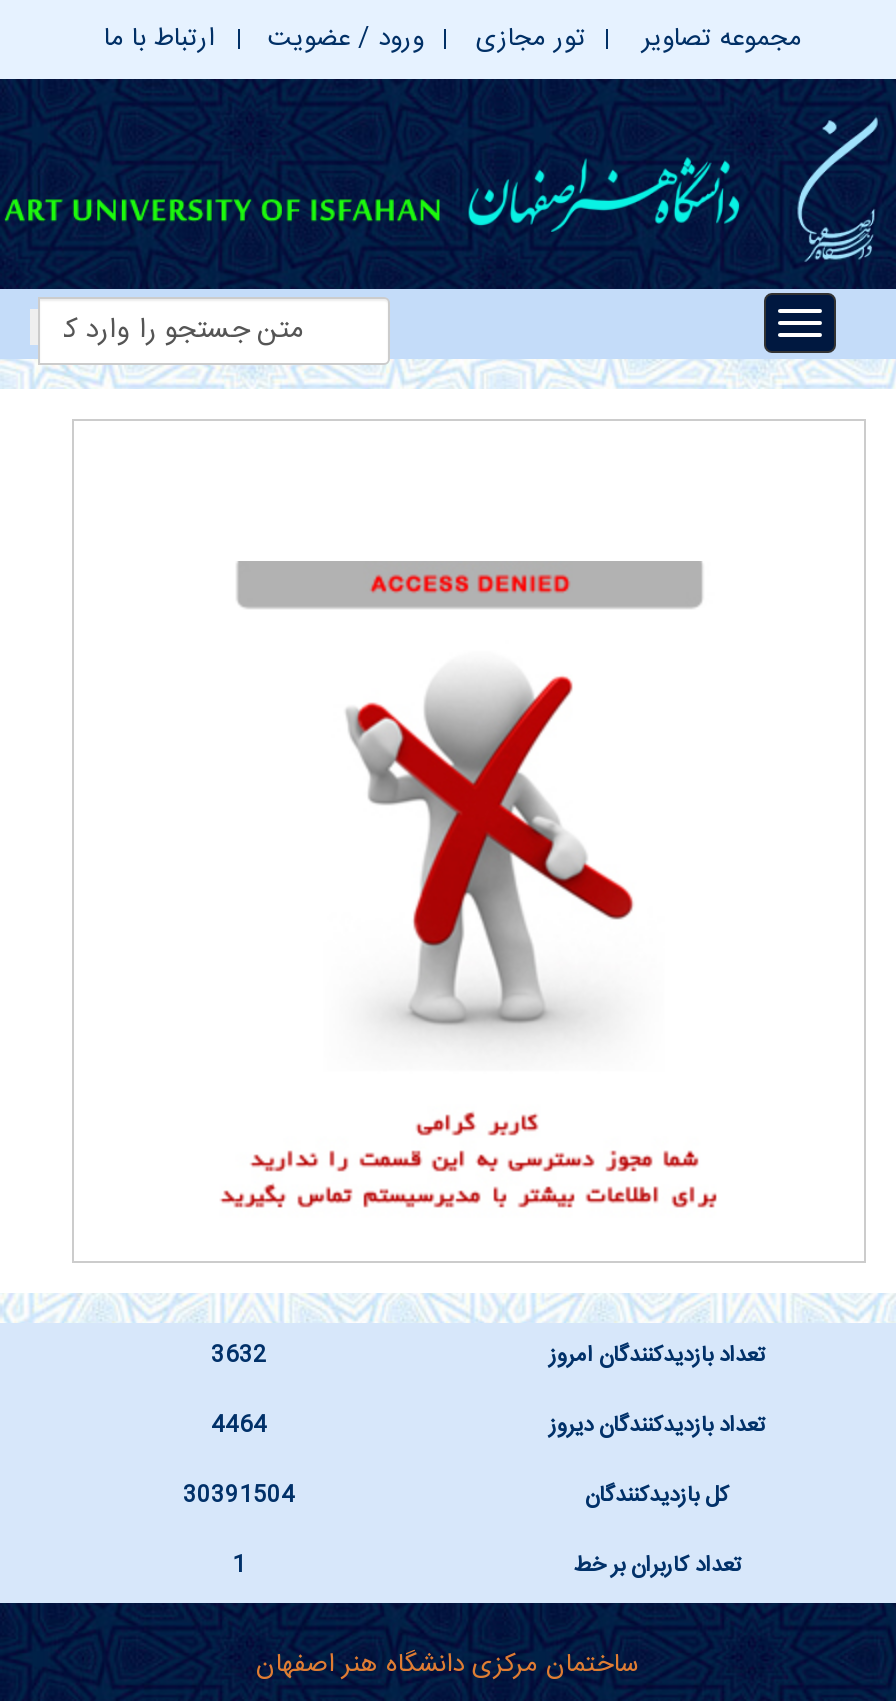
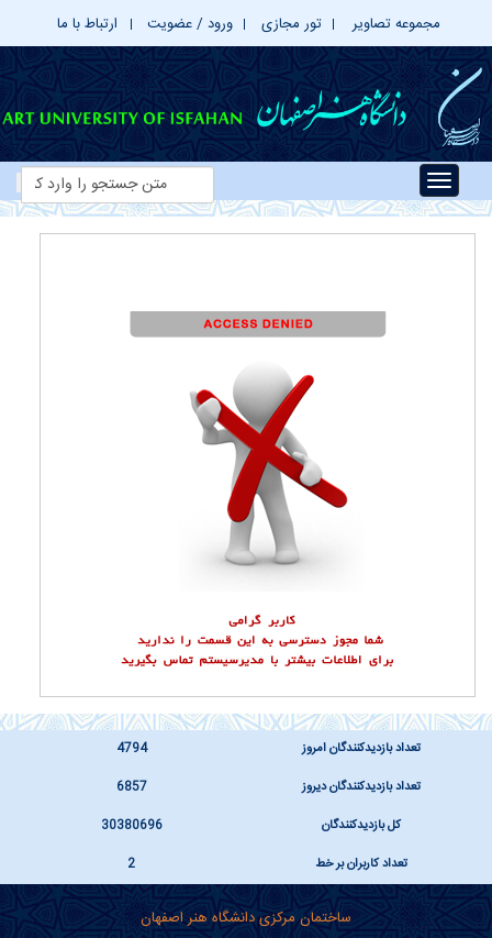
[211,1339,267,1375] 3632 -> [116,739,147,759] 4794
[211,1409,267,1445] 4464 -> [116,777,147,797] 6857
[183,1479,295,1515] 30391504 -> [100,816,162,836] 30380696
[232,1549,246,1585] 1 -> [127,854,135,874] 2

